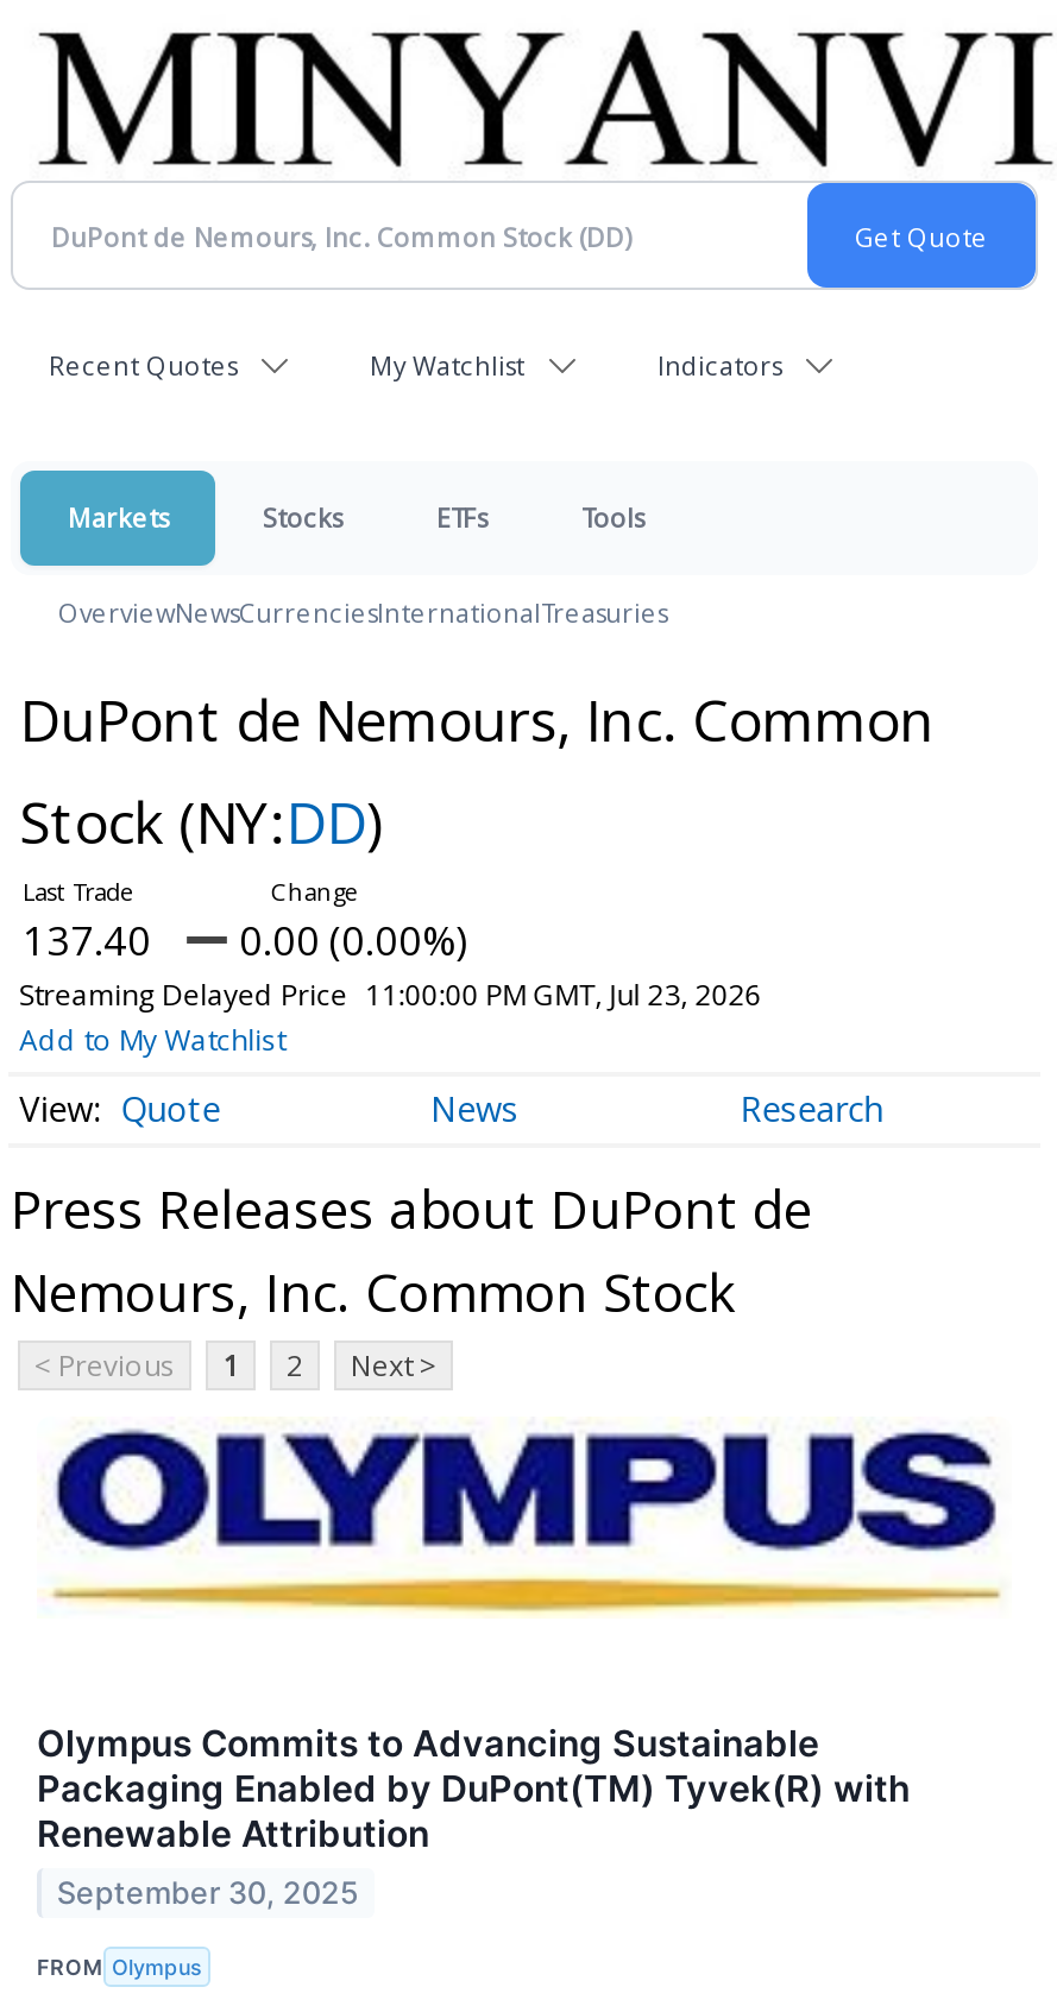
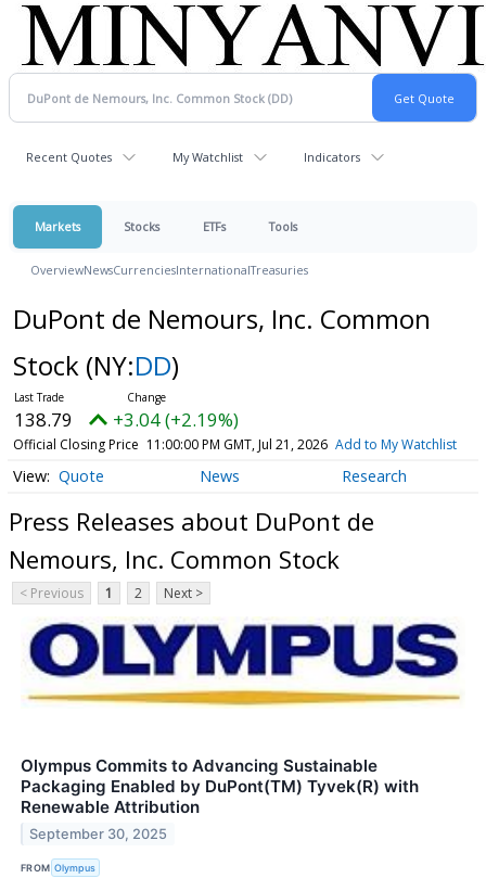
[19,913,762,1060] 137.40 | 0.00 (0.00%) | Streaming Delayed Price 11:00:00 PM GMT, Jul 23, 2026 | Add to My Watchlist -> [13,407,457,454] 138.79 | +3.04 (+2.19%) | Official Closing Price 11:00:00 PM GMT, Jul 21, 2026 Add to My Watchlist

